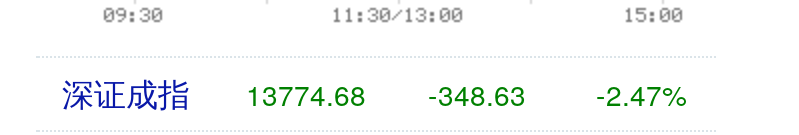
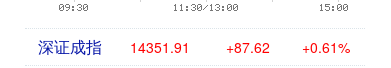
[246,75,366,115] 13774.68 -> [130,37,190,57] 14351.91
[428,75,526,115] -348.63 -> [226,37,270,57] +87.62
[596,75,686,115] -2.47% -> [302,37,350,57] +0.61%

